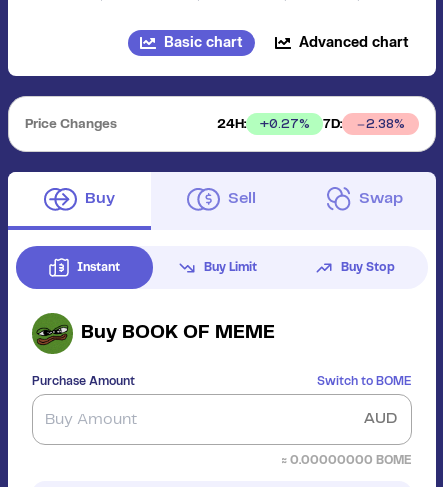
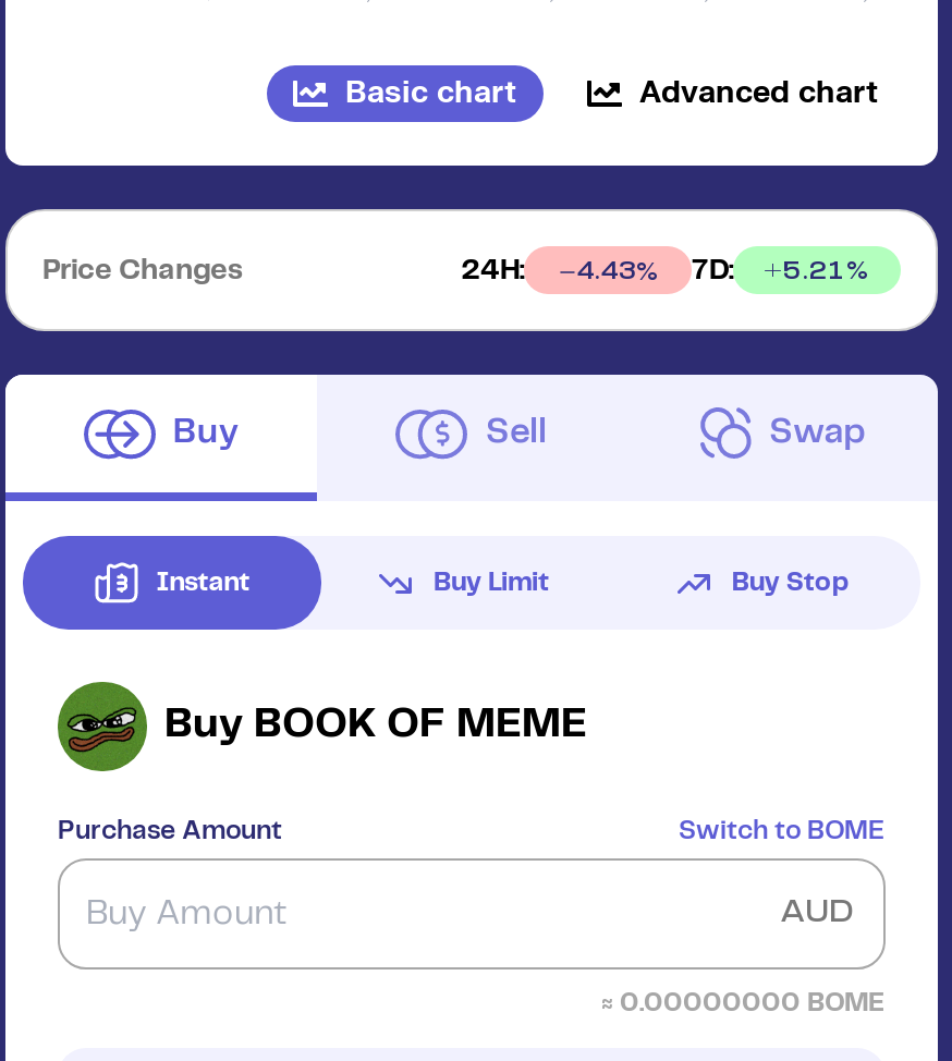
[259,119,309,131] +0.27% -> [577,259,660,286] 4.43%
[366,119,405,131] 2.38% -> [764,259,870,285] +5.21%

